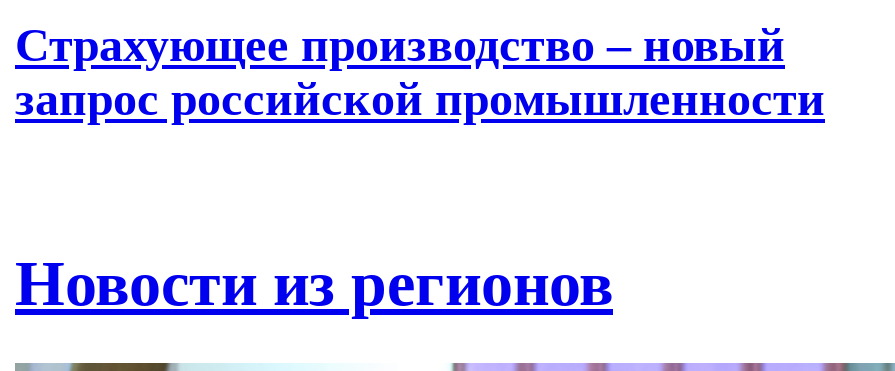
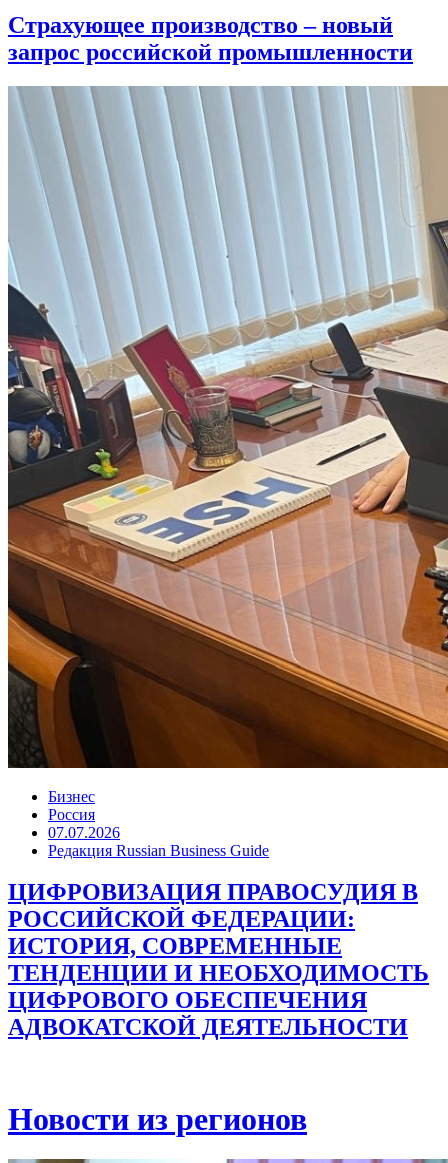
none -> [7,85,445,1040] [image] | Бизнес | Россия | 07.07.2026 | Редакция Russian Business Guide | ЦИФРОВИЗАЦИЯ ПРАВОСУДИЯ В | РОССИЙСКОЙ ФЕДЕРАЦИИ: | ИСТОРИЯ, СОВРЕМЕННЫЕ | ТЕНДЕНЦИИ И НЕОБХОДИМОСТЬ | ЦИФРОВОГО ОБЕСПЕЧЕНИЯ | АДВОКАТСКОЙ ДЕЯТЕЛЬНОСТИ

